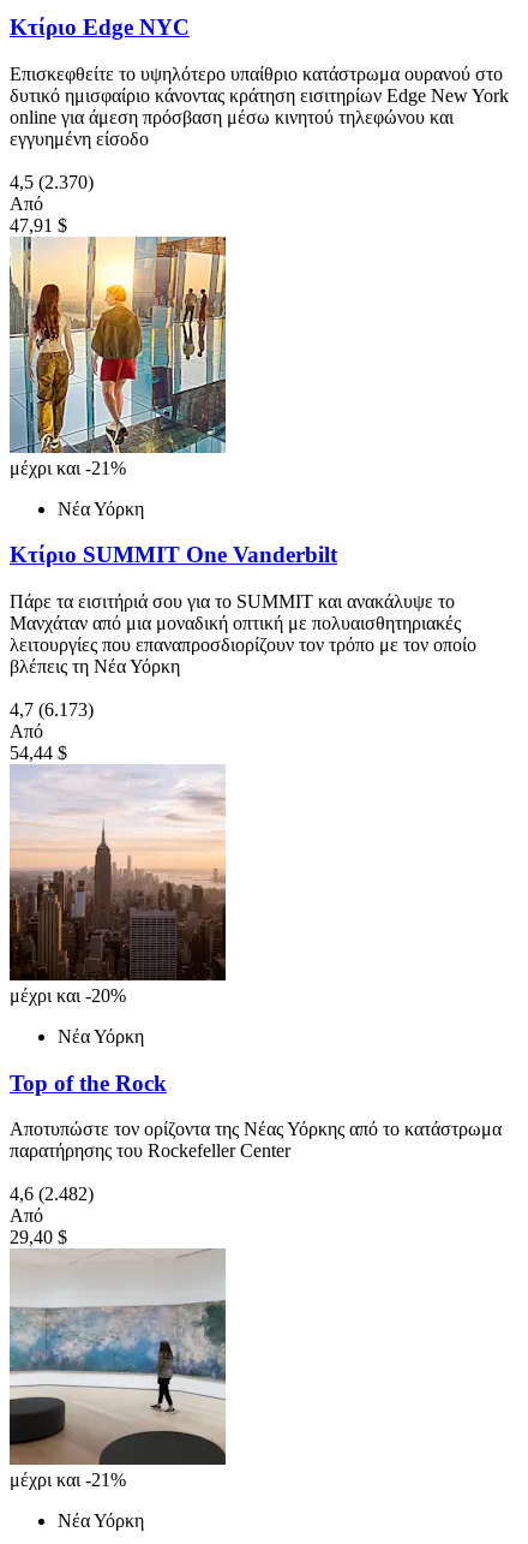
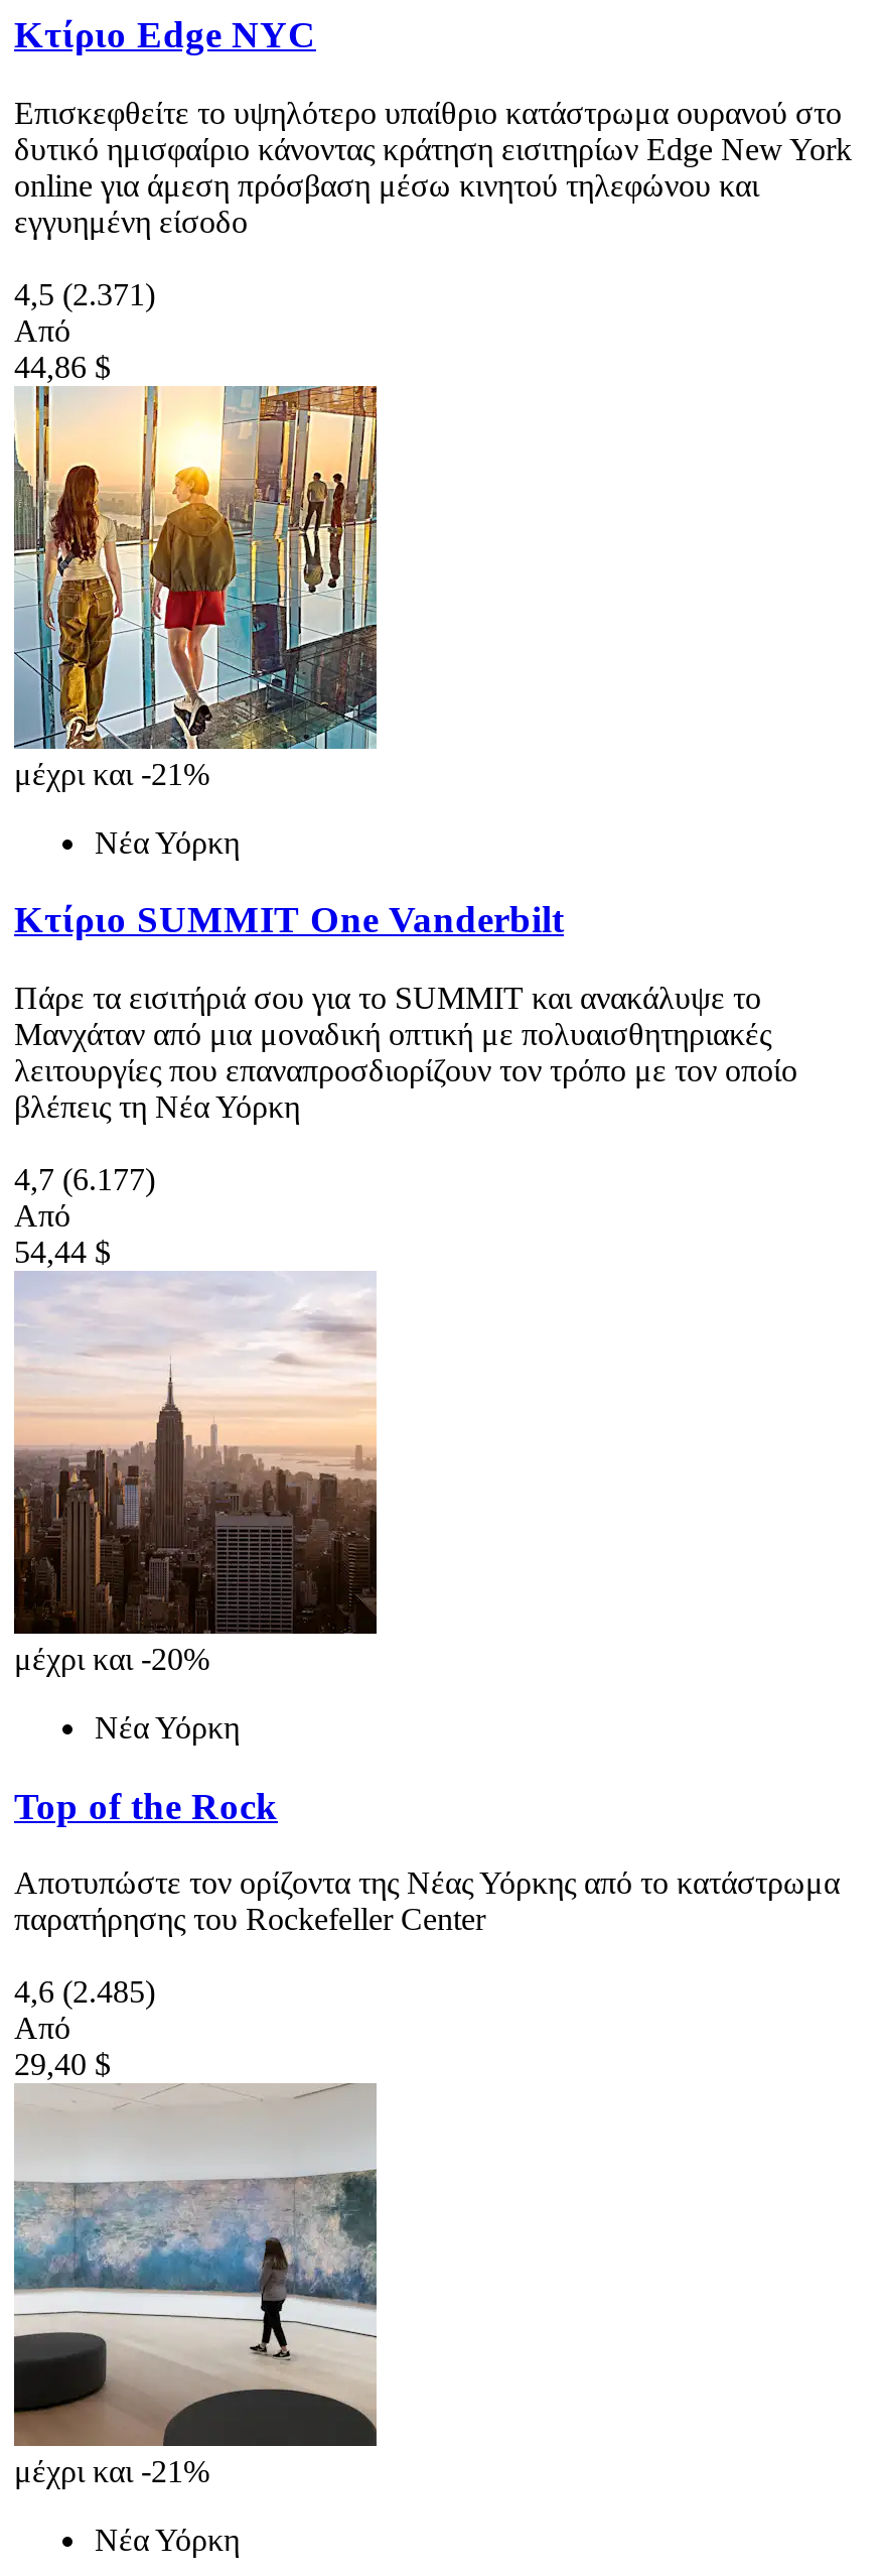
[10,171,94,192] 4,5 (2.370) -> [14,276,155,311] 4,5 (2.371)
[10,215,67,235] 47,91 $ -> [14,349,111,383] 44,86 $
[10,699,94,720] 4,7 (6.173) -> [14,1162,155,1196] 4,7 (6.177)
[10,1184,94,1204] 4,6 (2.482) -> [14,1975,155,2009] 4,6 (2.485)

